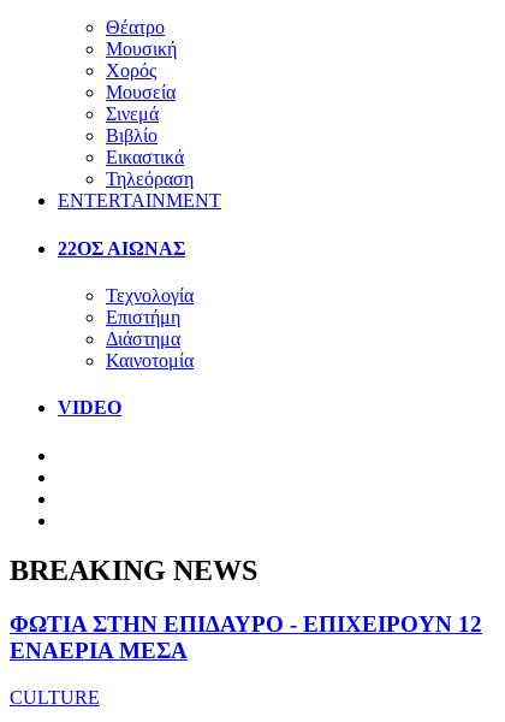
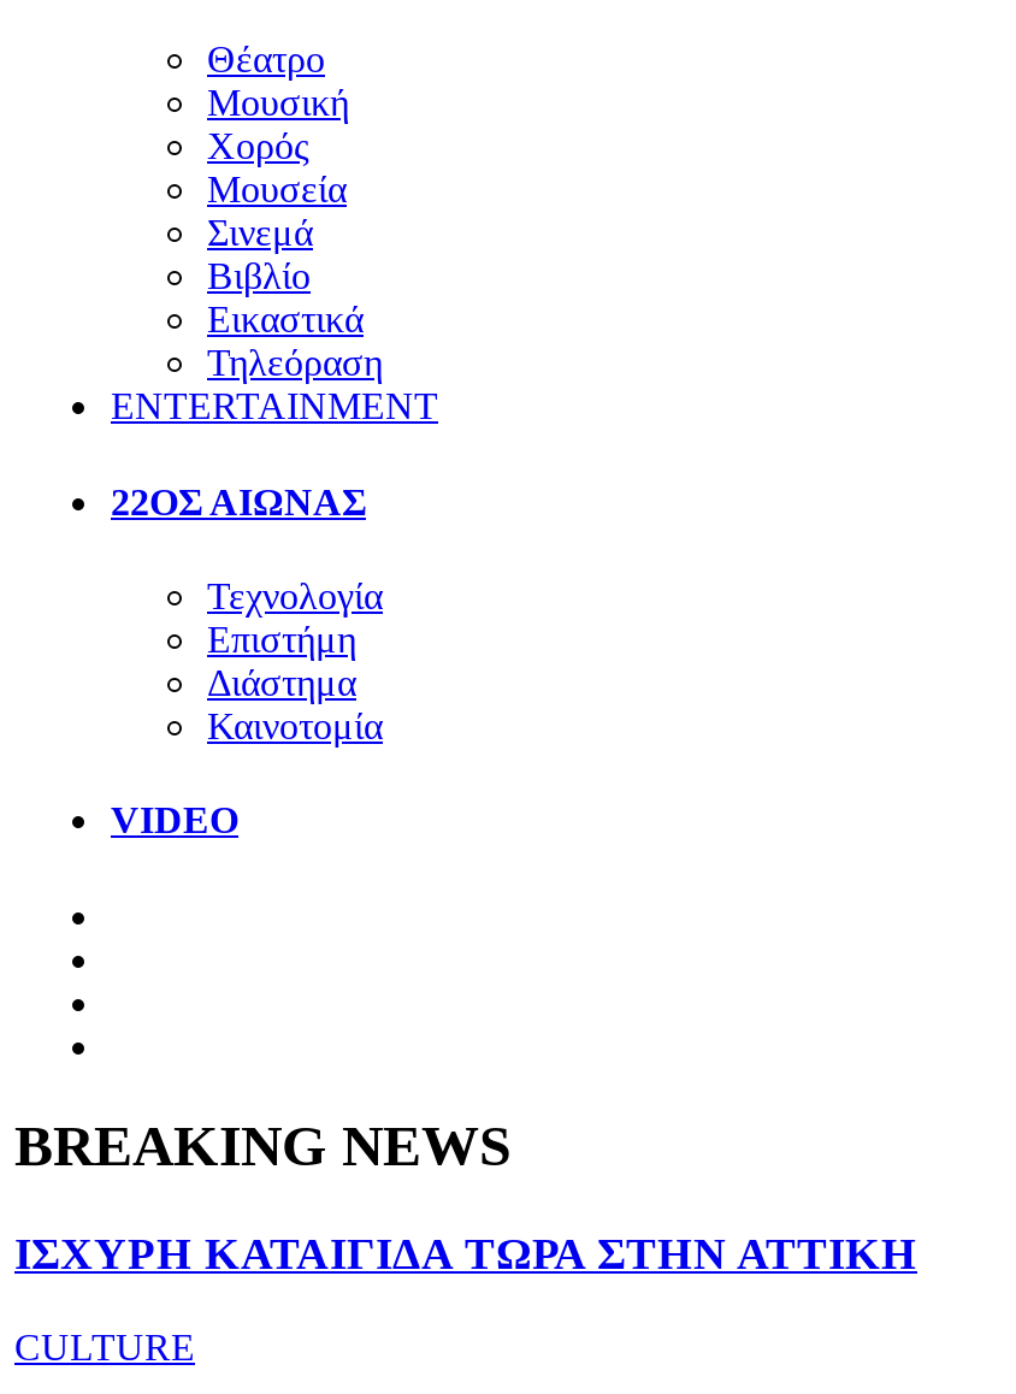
[10,612,482,663] ΦΩΤΙΑ ΣΤΗΝ ΕΠΙΔΑΥΡΟ - ΕΠΙΧΕΙΡΟΥΝ 12 | ΕΝΑΕΡΙΑ ΜΕΣΑ -> [14,1229,917,1279] ΙΣΧΥΡΗ ΚΑΤΑΙΓΙΔΑ ΤΩΡΑ ΣΤΗΝ ΑΤΤΙΚΗ

